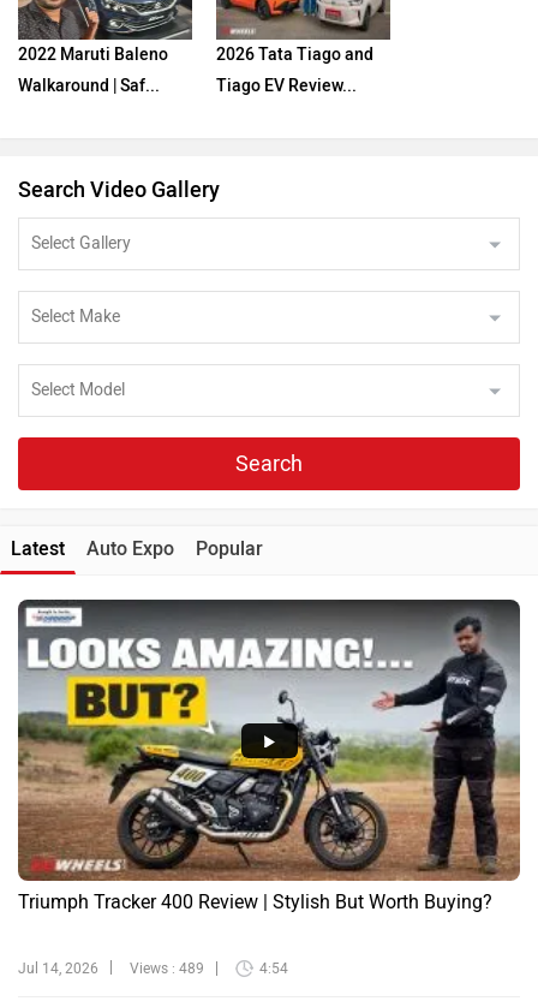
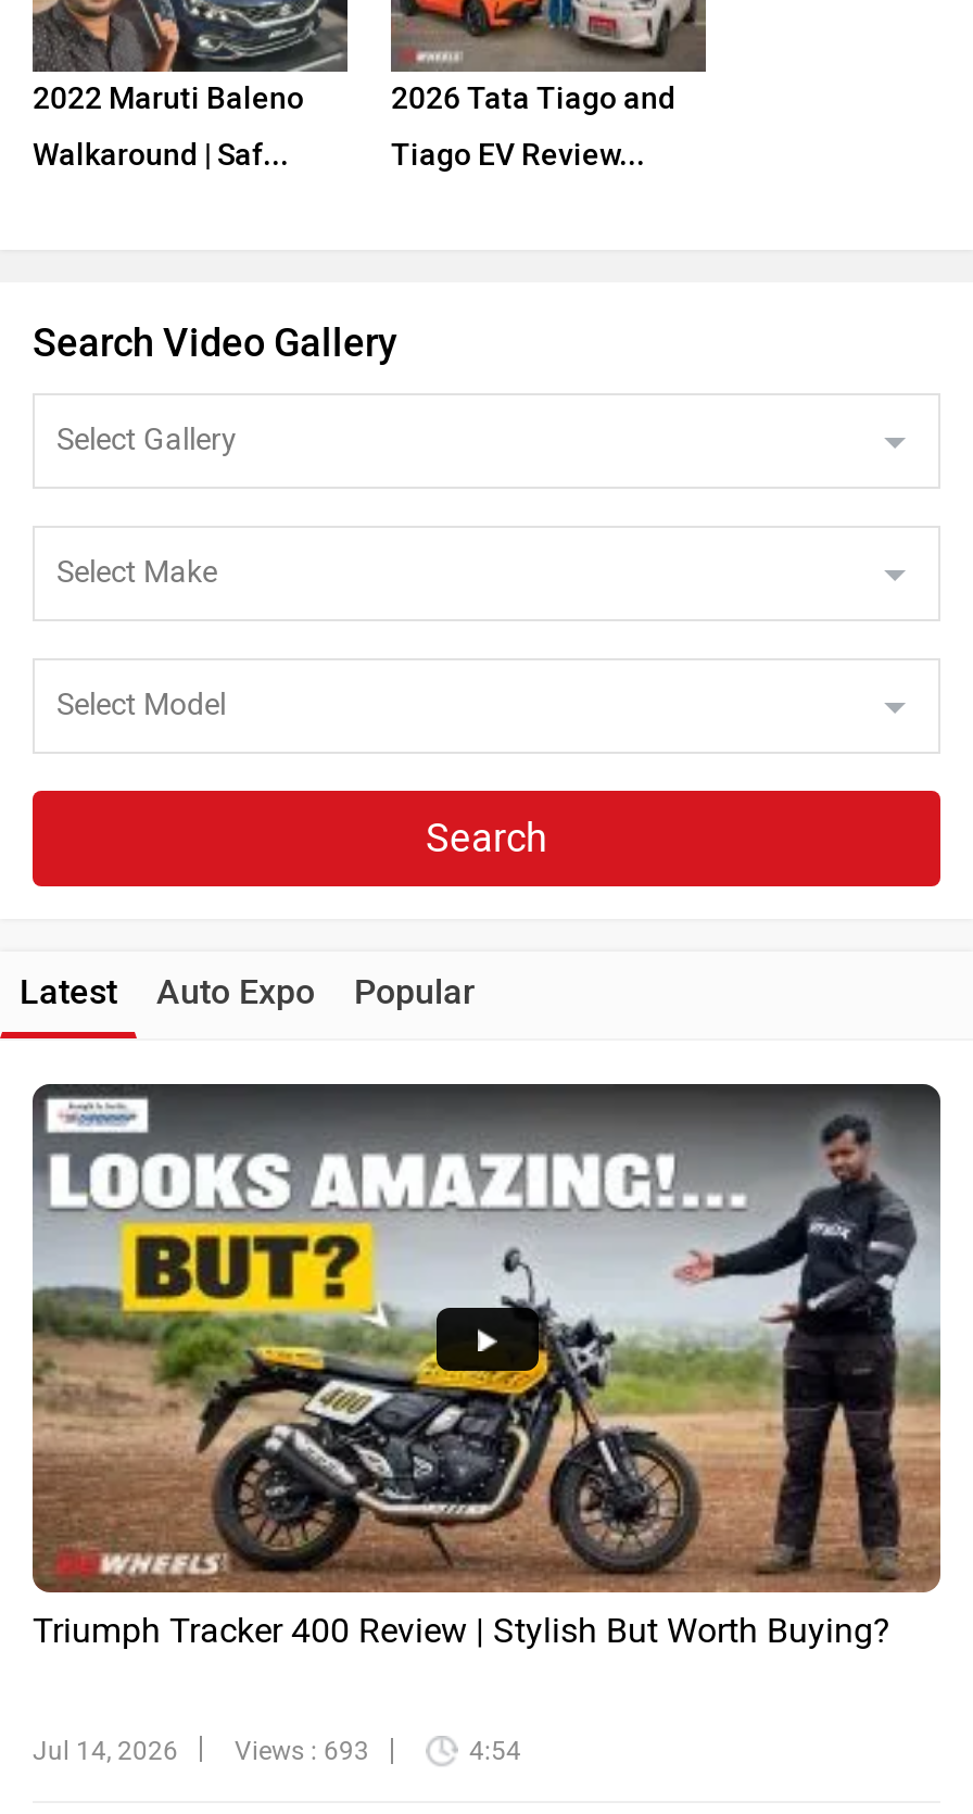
[18,960,204,977] Jul 14, 2026 Views : 489 -> [33,1736,369,1766] Jul 14, 2026 Views : 693

